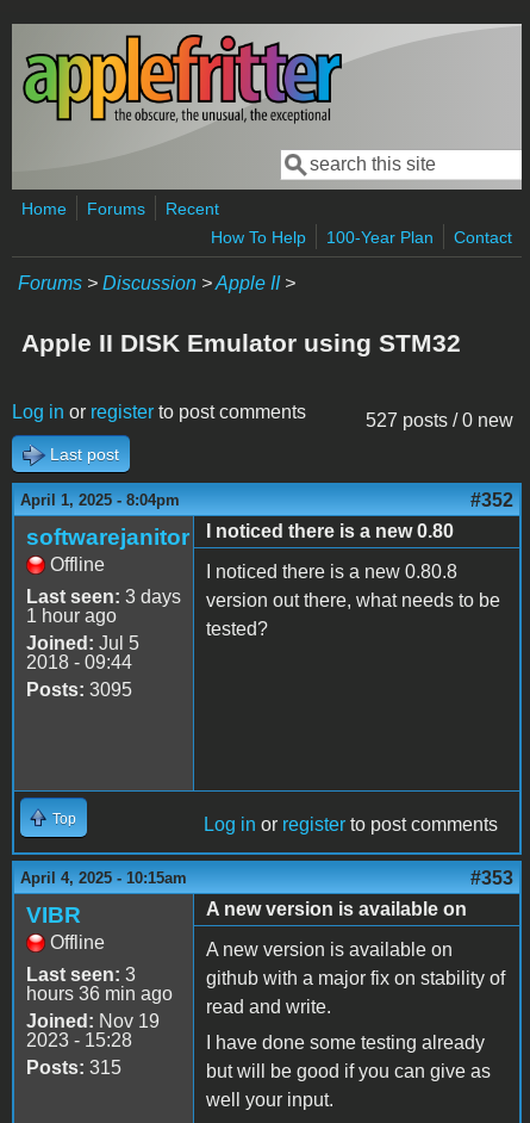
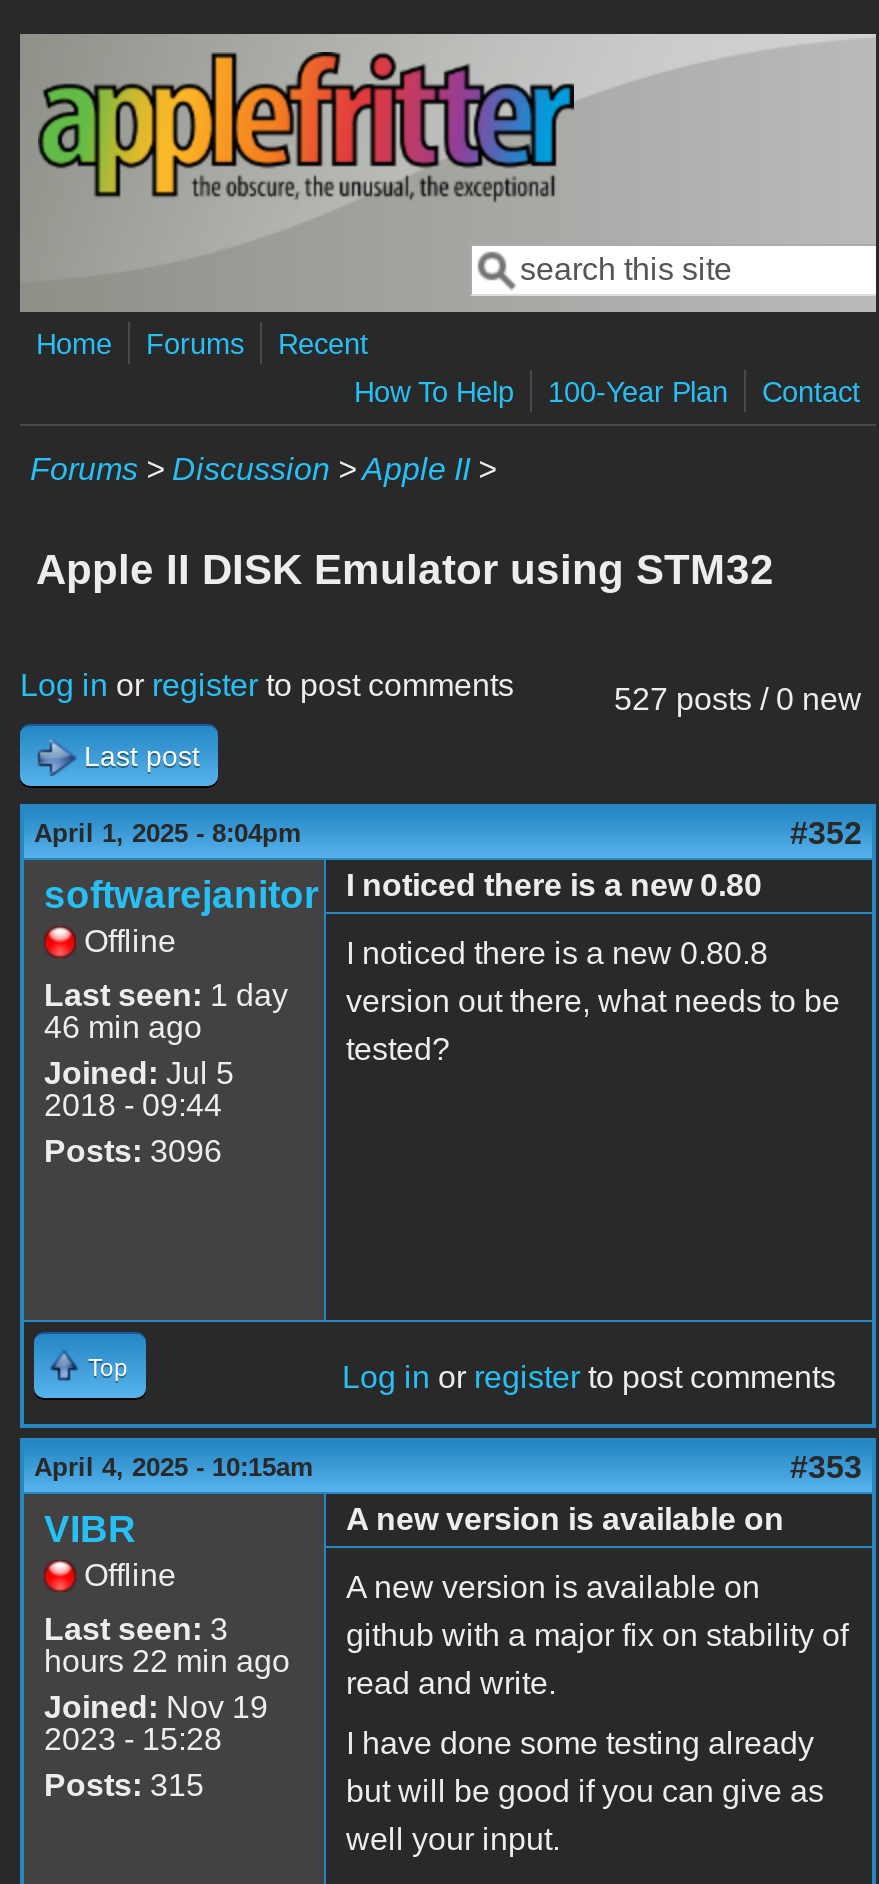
[26,586,181,607] Last seen: 3 days -> [44,978,288,1012] Last seen: 1 day
[26,605,117,626] 1 hour ago -> [44,1010,202,1044] 46 min ago
[26,679,132,700] Posts: 3095 -> [44,1134,222,1168] Posts: 3096
[26,983,173,1004] hours 36 min ago -> [44,1644,290,1678] hours 22 min ago

